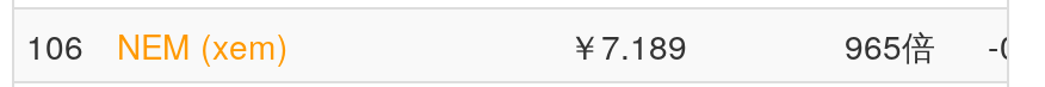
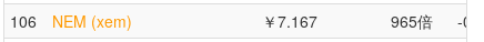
[568,21,687,69] ￥7.189 -> [262,10,317,32] ￥7.167

